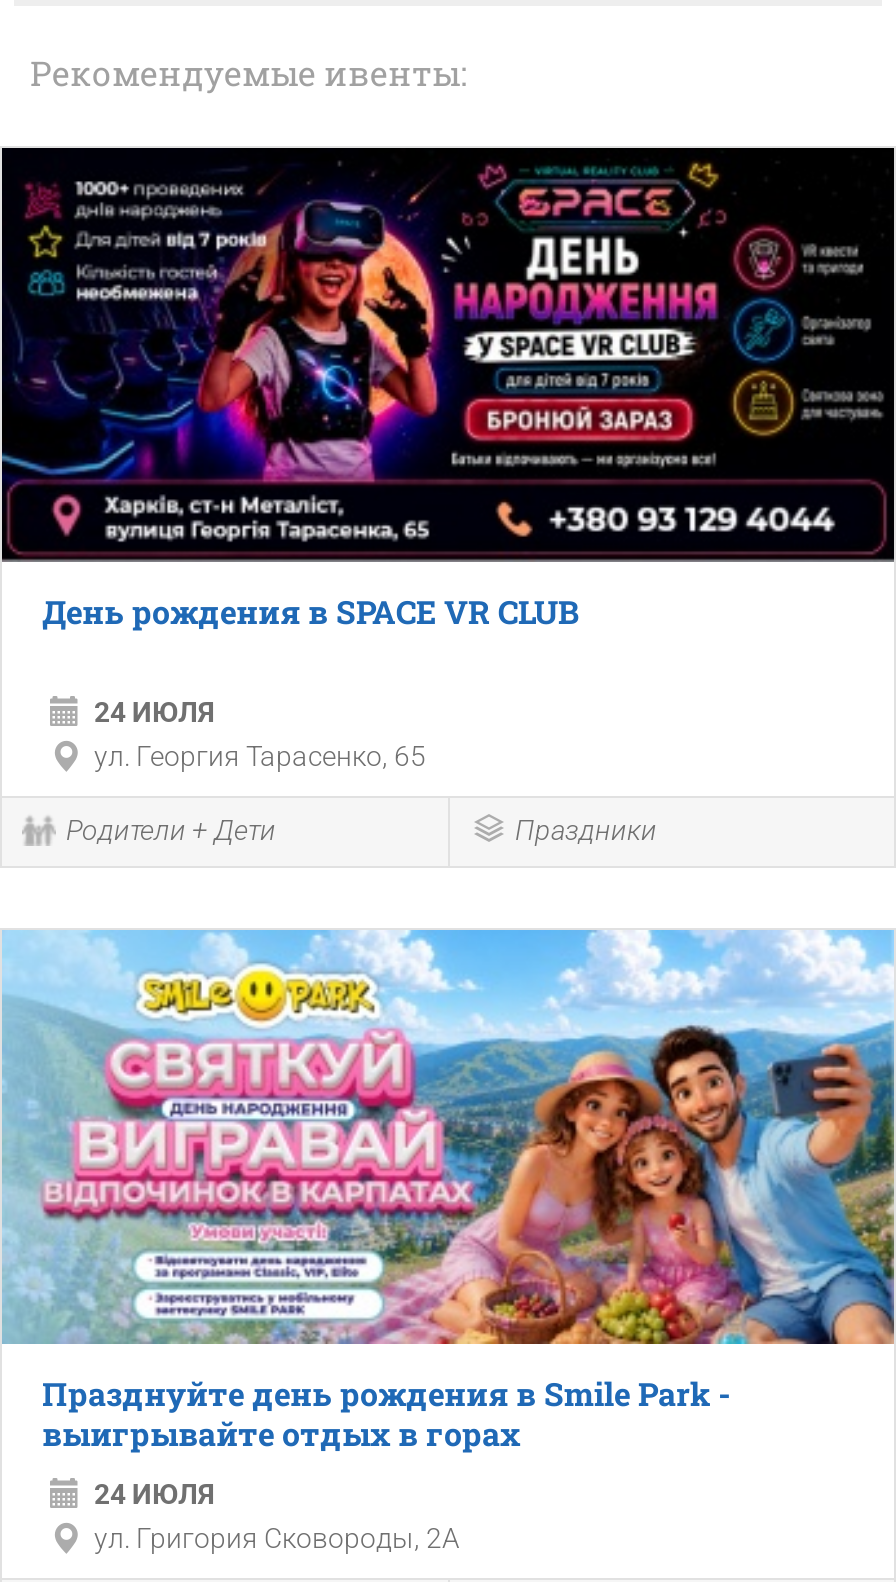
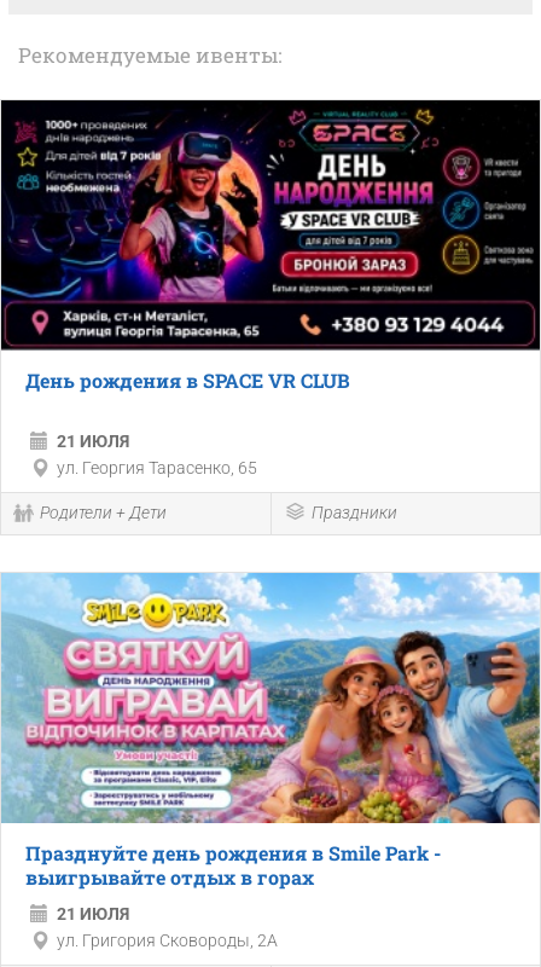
[94,695,214,727] 24 ИЮЛЯ -> [57,431,129,451] 21 ИЮЛЯ
[94,1478,214,1510] 24 ИЮЛЯ -> [57,904,129,923] 21 ИЮЛЯ

